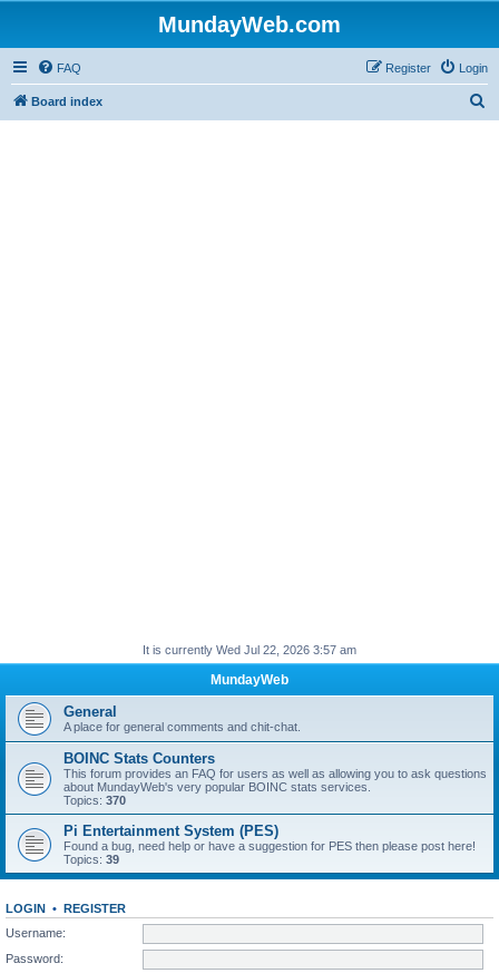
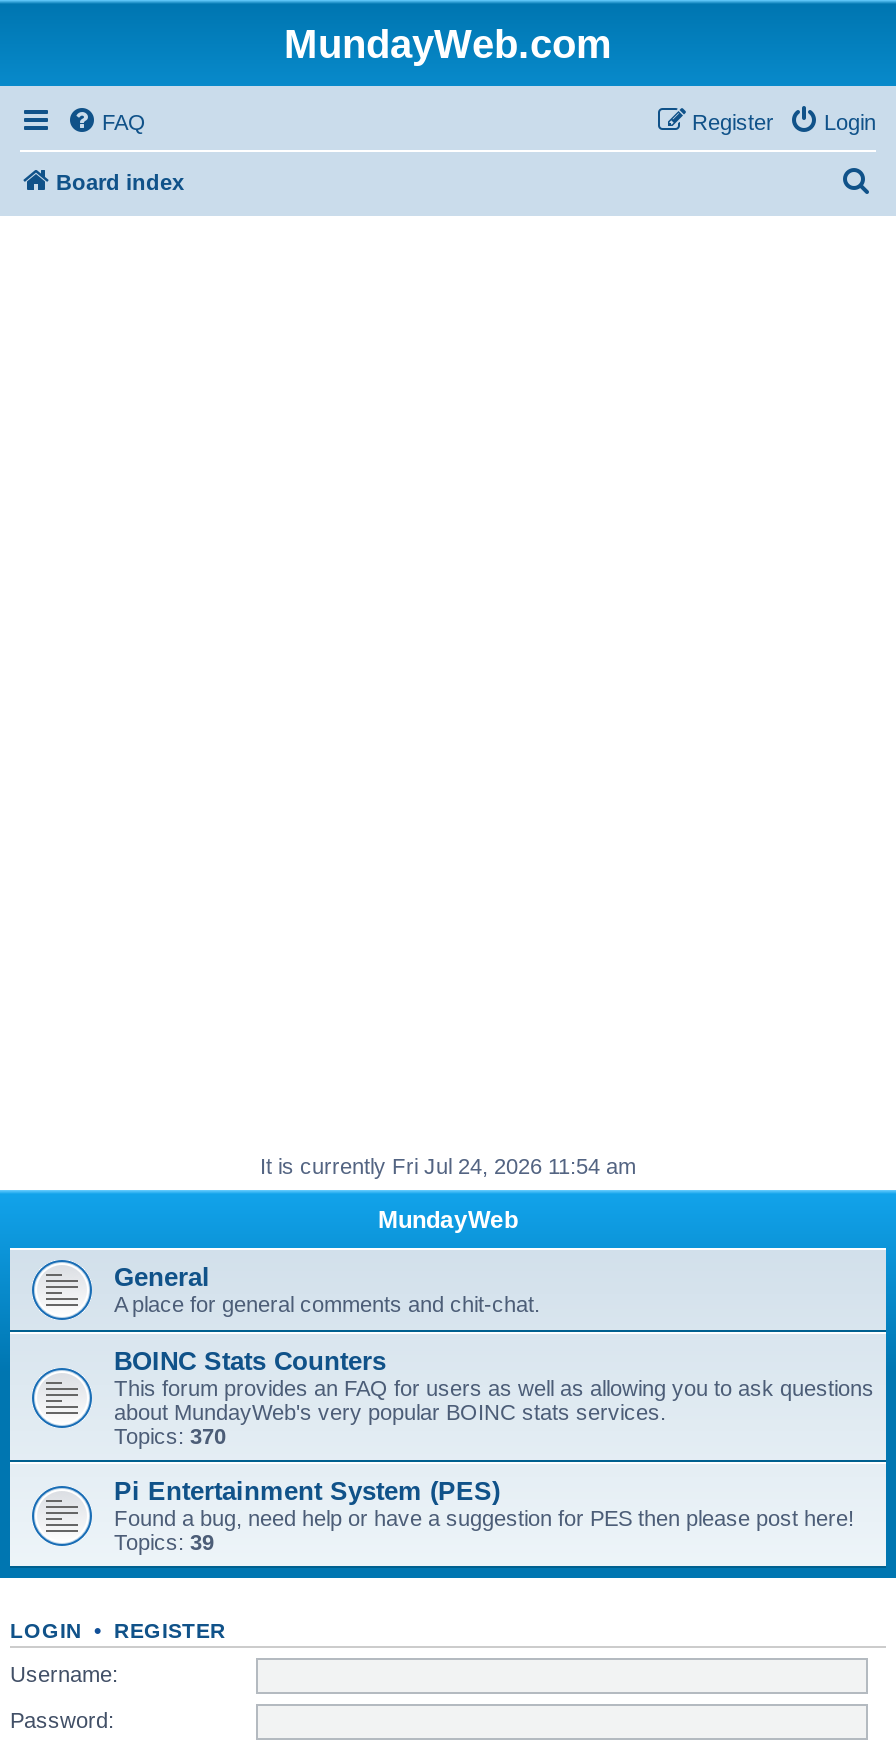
[143,643,356,656] It is currently Wed Jul 22, 2026 3:57 am -> [260,1154,636,1178] It is currently Fri Jul 24, 2026 11:54 am

